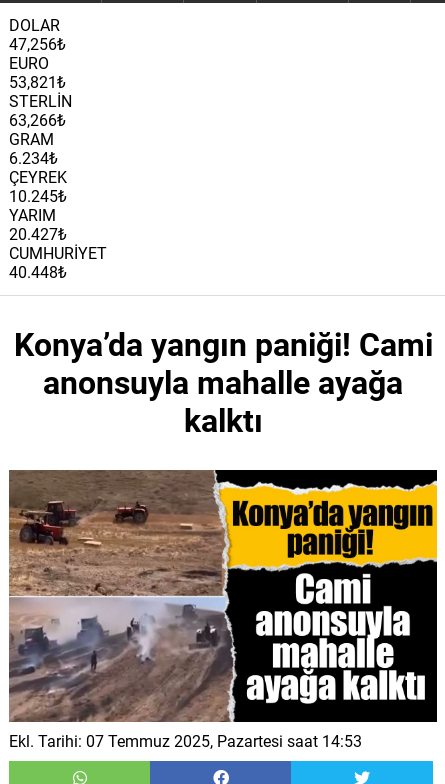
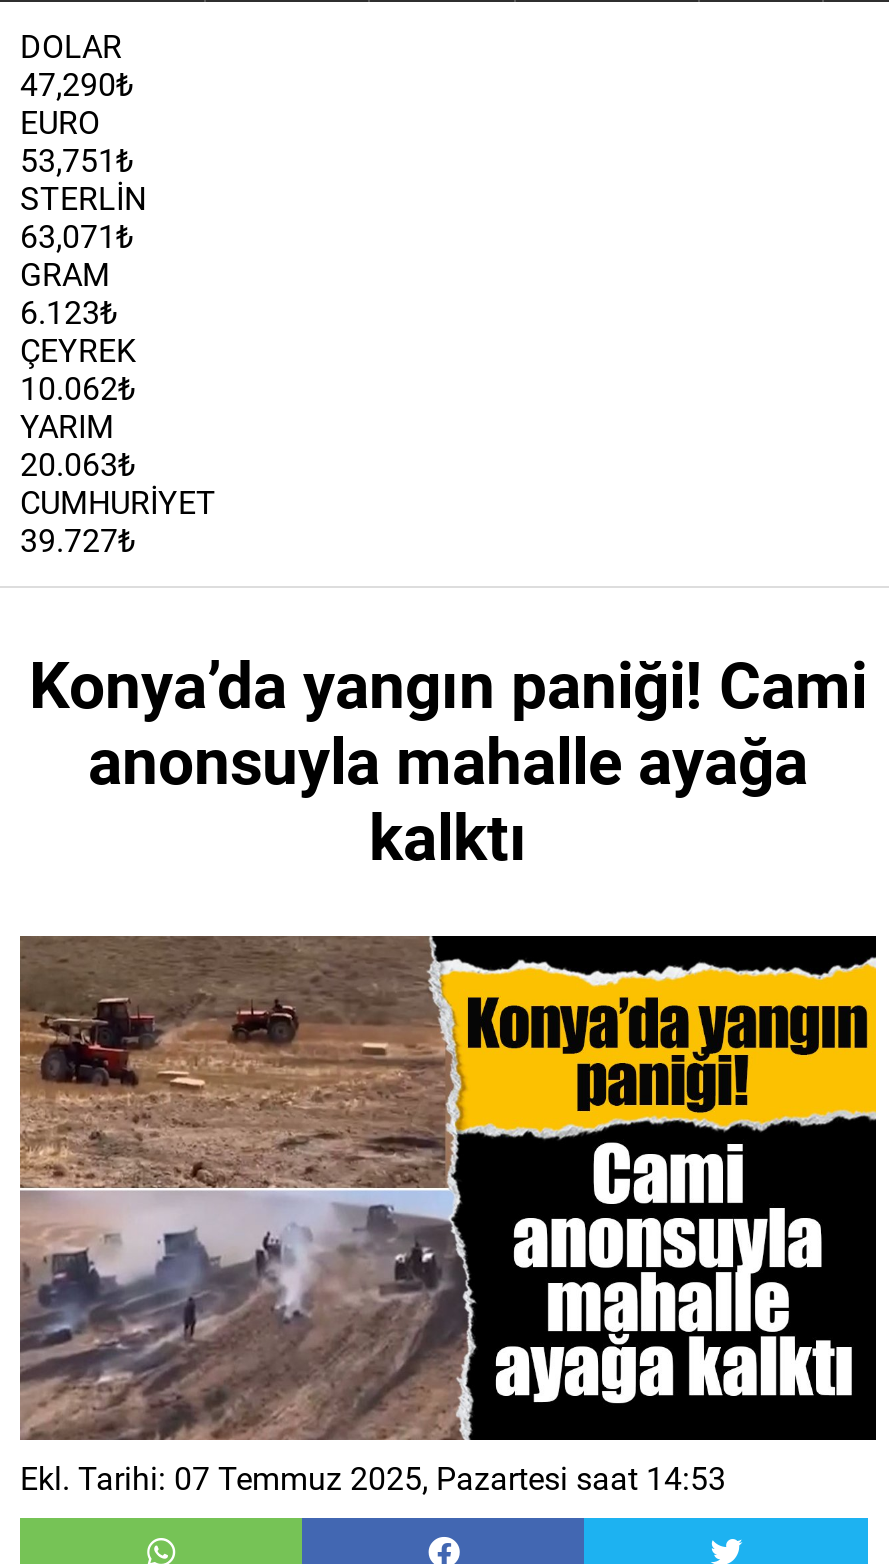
[9,35,66,54] 47,256₺ -> [20,66,134,104] 47,290₺
[9,73,66,92] 53,821₺ -> [20,142,134,180] 53,751₺
[9,111,66,130] 63,266₺ -> [20,218,134,256] 63,071₺
[9,149,58,168] 6.234₺ -> [20,294,118,332] 6.123₺
[9,187,67,206] 10.245₺ -> [20,370,136,408] 10.062₺
[9,225,67,244] 20.427₺ -> [20,446,136,484] 20.063₺
[9,263,67,282] 40.448₺ -> [20,522,136,560] 39.727₺

